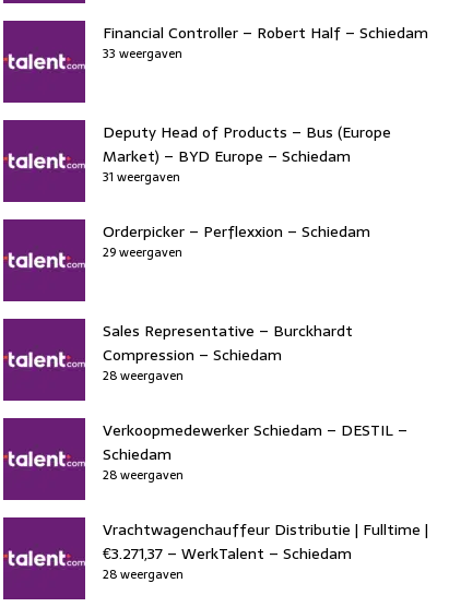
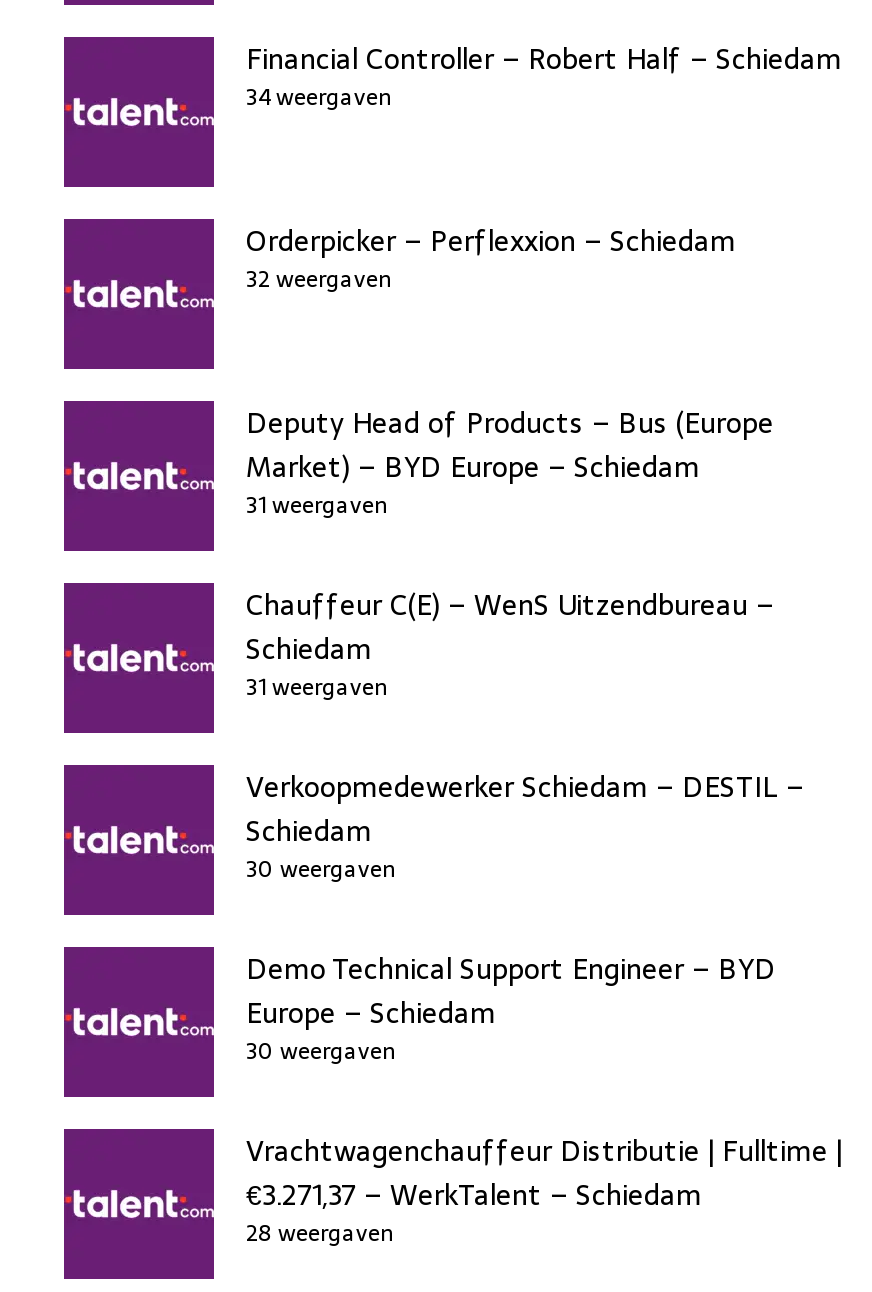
[103,43,182,63] 33 weergaven -> [246,79,392,297] 34 weergaven | 32 weergaven
moved [103,219,370,243] -> [246,219,736,263]: Orderpicker – Perflexxion – Schiedam
[103,242,353,385] 29 weergaven | Sales Representative – Burckhardt | Compression – Schiedam | 28 weergaven -> [246,583,774,705] Chauffeur C(E) – WenS Uitzendbureau – | Schiedam | 31 weergaven
[103,465,184,485] 28 weergaven -> [246,851,776,1069] 30 weergaven | Demo Technical Support Engineer – BYD | Europe – Schiedam | 30 weergaven

